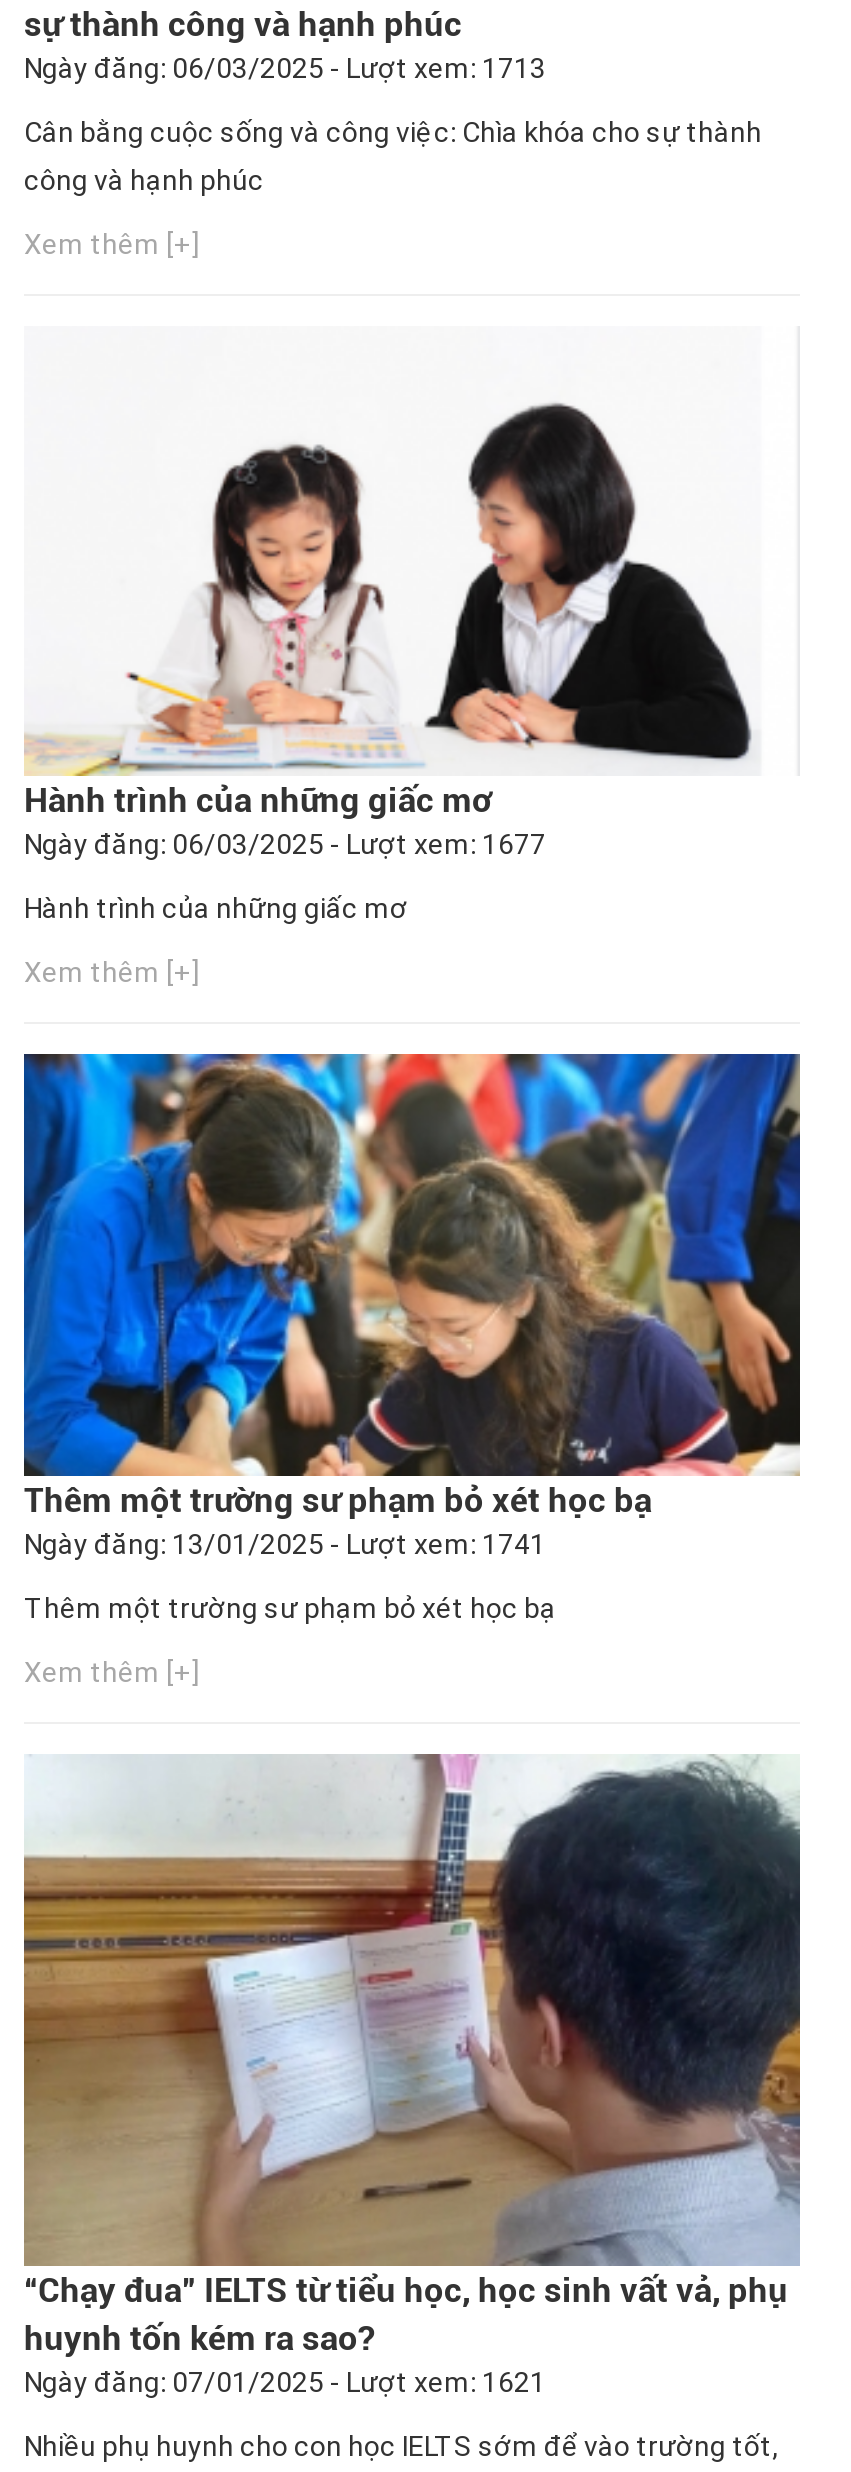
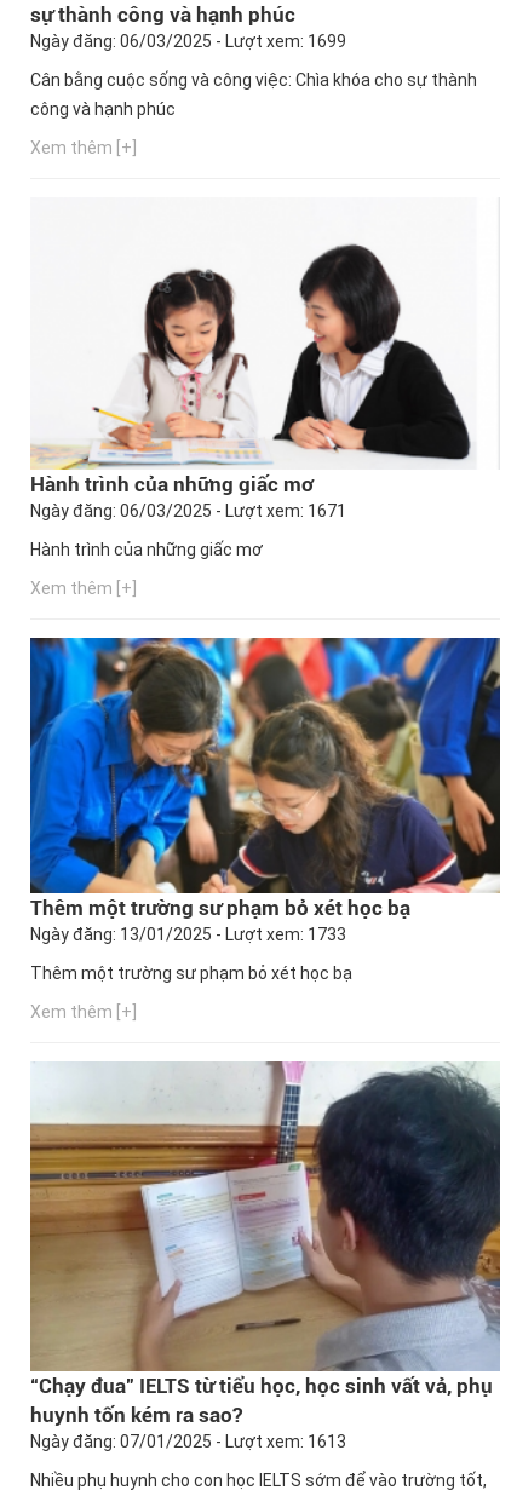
[24,51,546,83] Ngày đăng: 06/03/2025 - Lượt xem: 1713 -> [30,31,346,50] Ngày đăng: 06/03/2025 - Lượt xem: 1699
[24,827,546,859] Ngày đăng: 06/03/2025 - Lượt xem: 1677 -> [30,501,346,520] Ngày đăng: 06/03/2025 - Lượt xem: 1671
[24,1527,546,1559] Ngày đăng: 13/01/2025 - Lượt xem: 1741 -> [30,924,346,943] Ngày đăng: 13/01/2025 - Lượt xem: 1733
[24,2365,546,2397] Ngày đăng: 07/01/2025 - Lượt xem: 1621 -> [30,1431,346,1451] Ngày đăng: 07/01/2025 - Lượt xem: 1613

